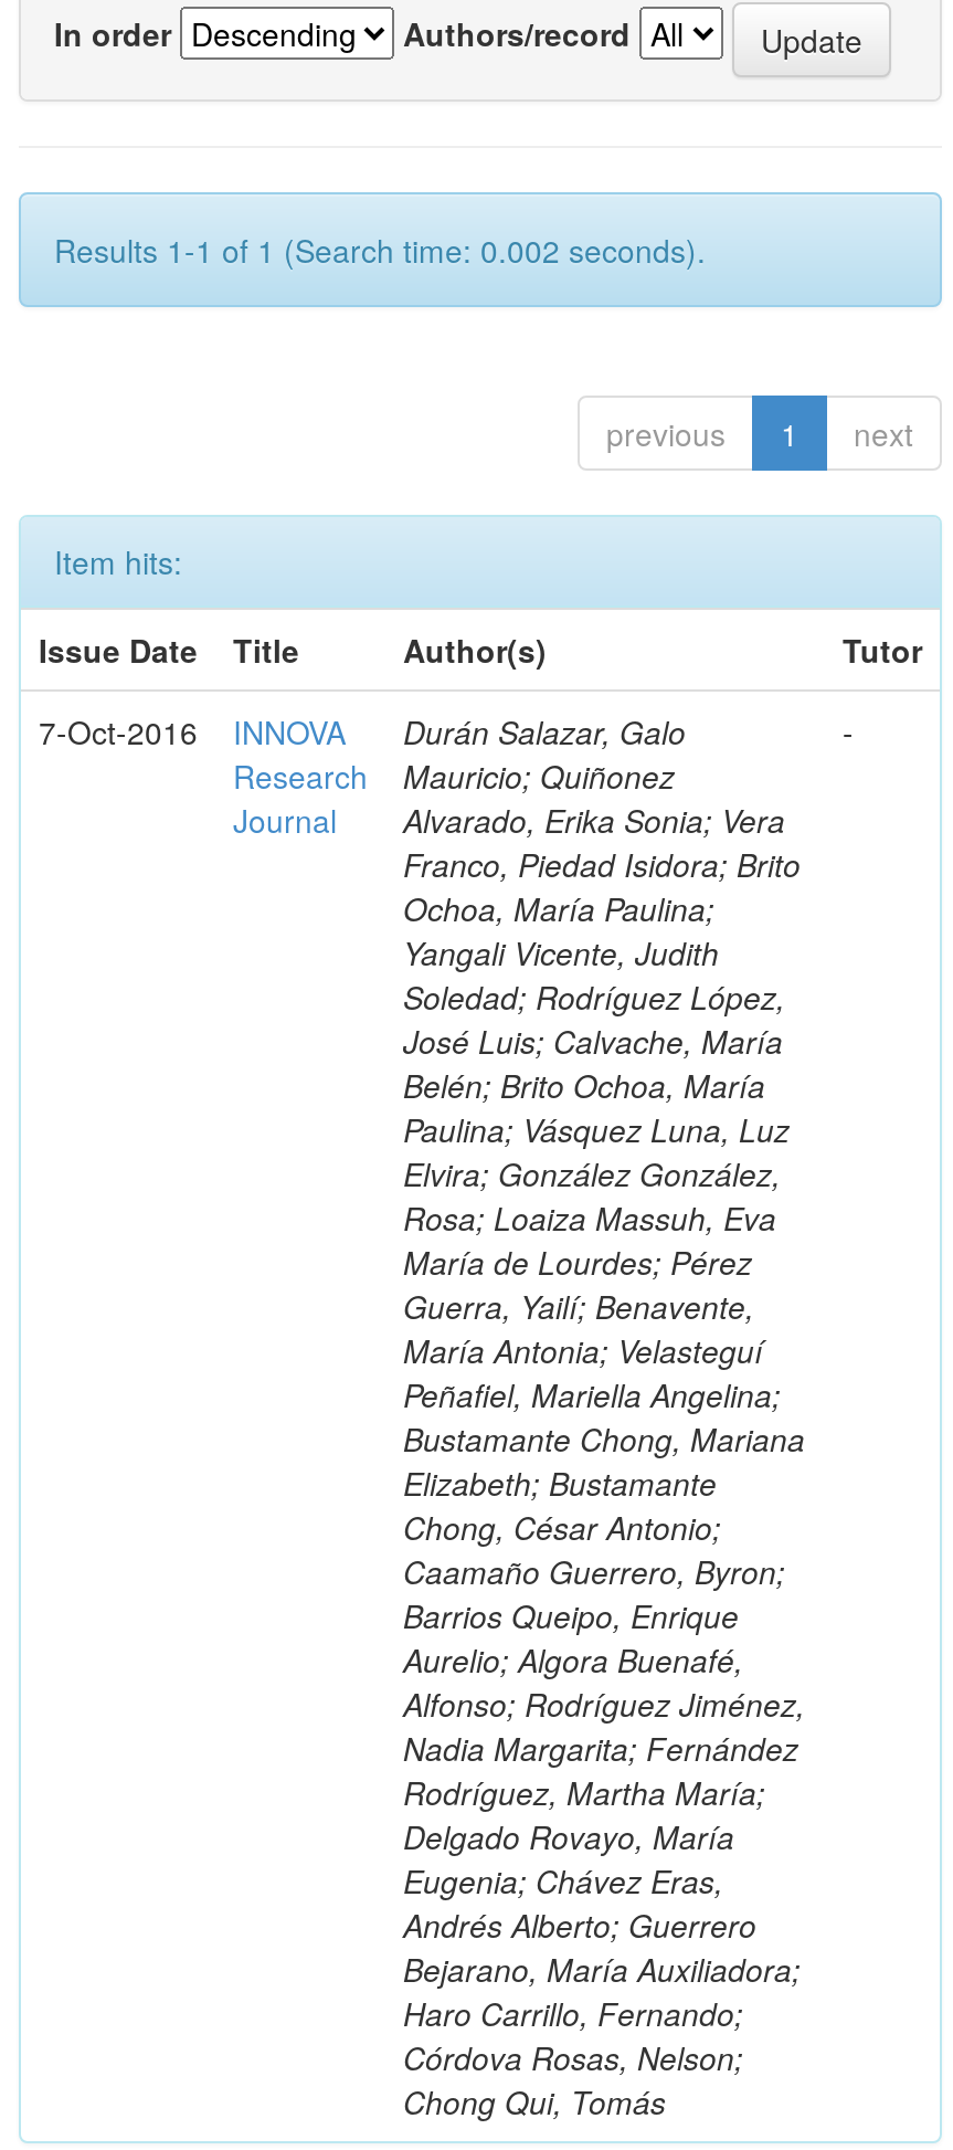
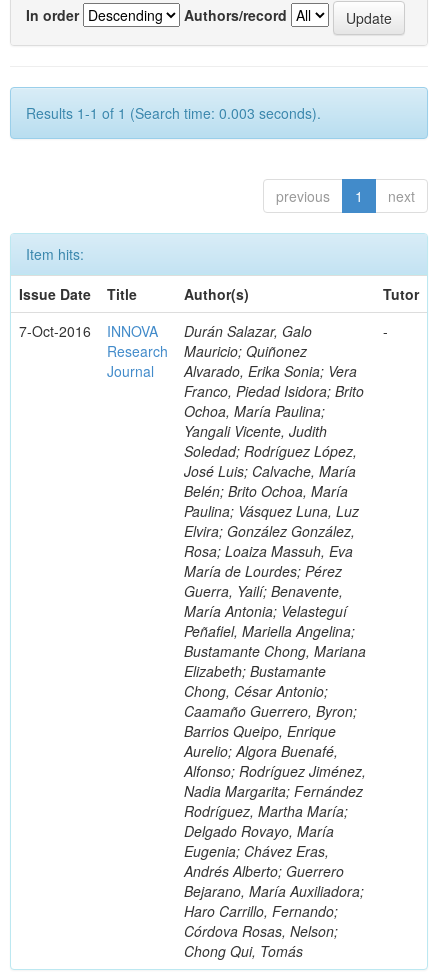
[54,227,706,271] Results 1-1 of 1 (Search time: 0.002 seconds). -> [26,103,321,123] Results 1-1 of 1 (Search time: 0.003 seconds).

